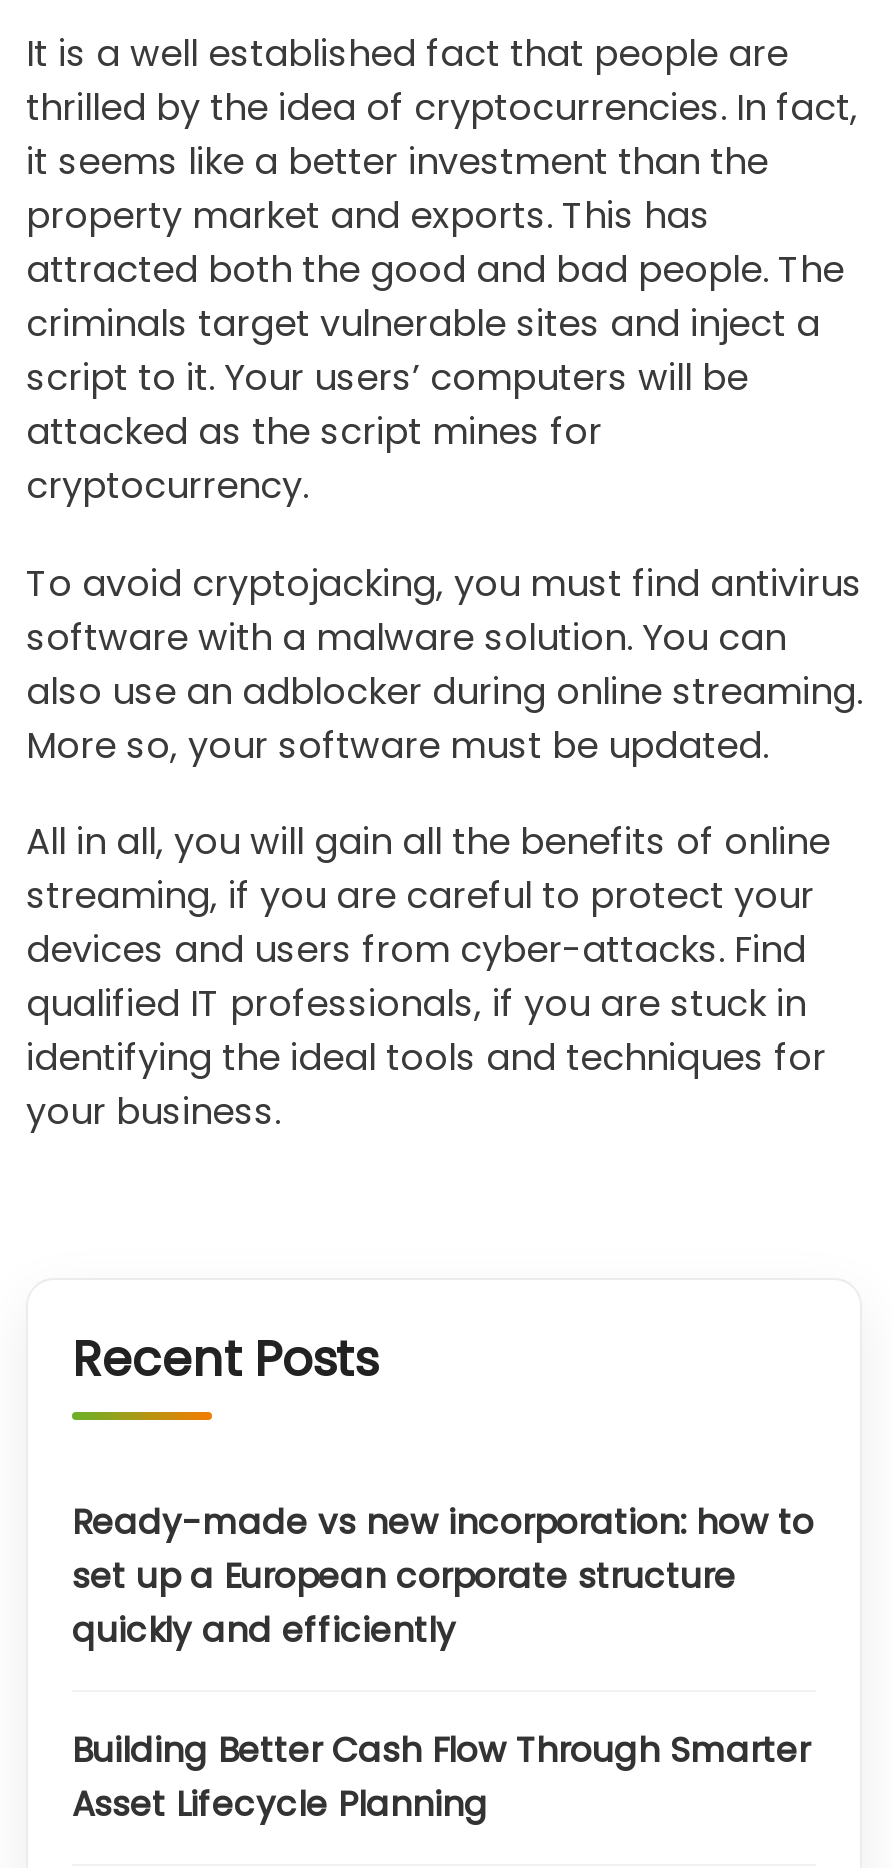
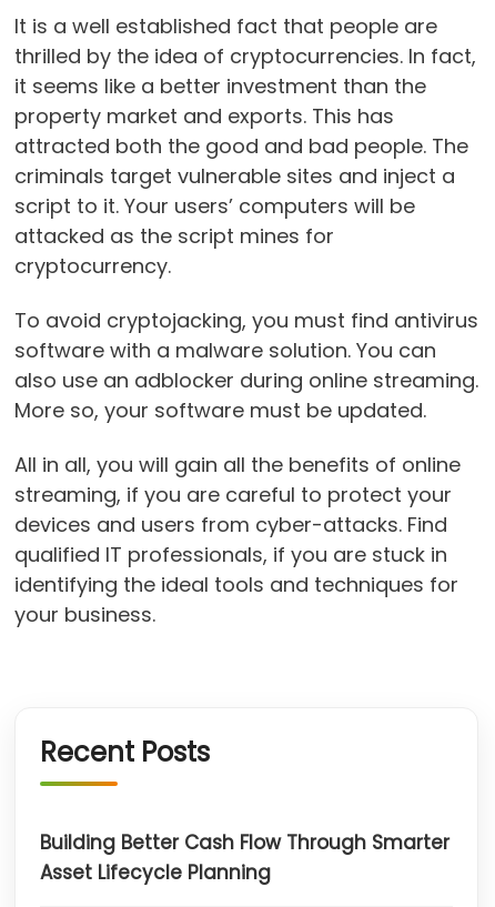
[72,1499,814,1655] Ready-made vs new incorporation: how to | set up a European corporate structure | quickly and efficiently -> none

